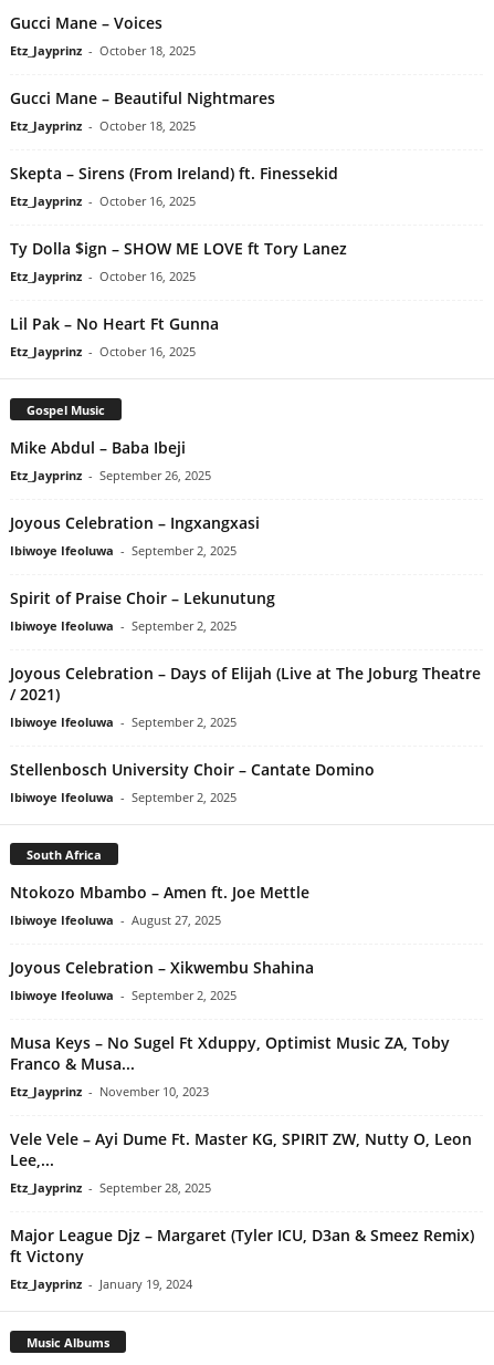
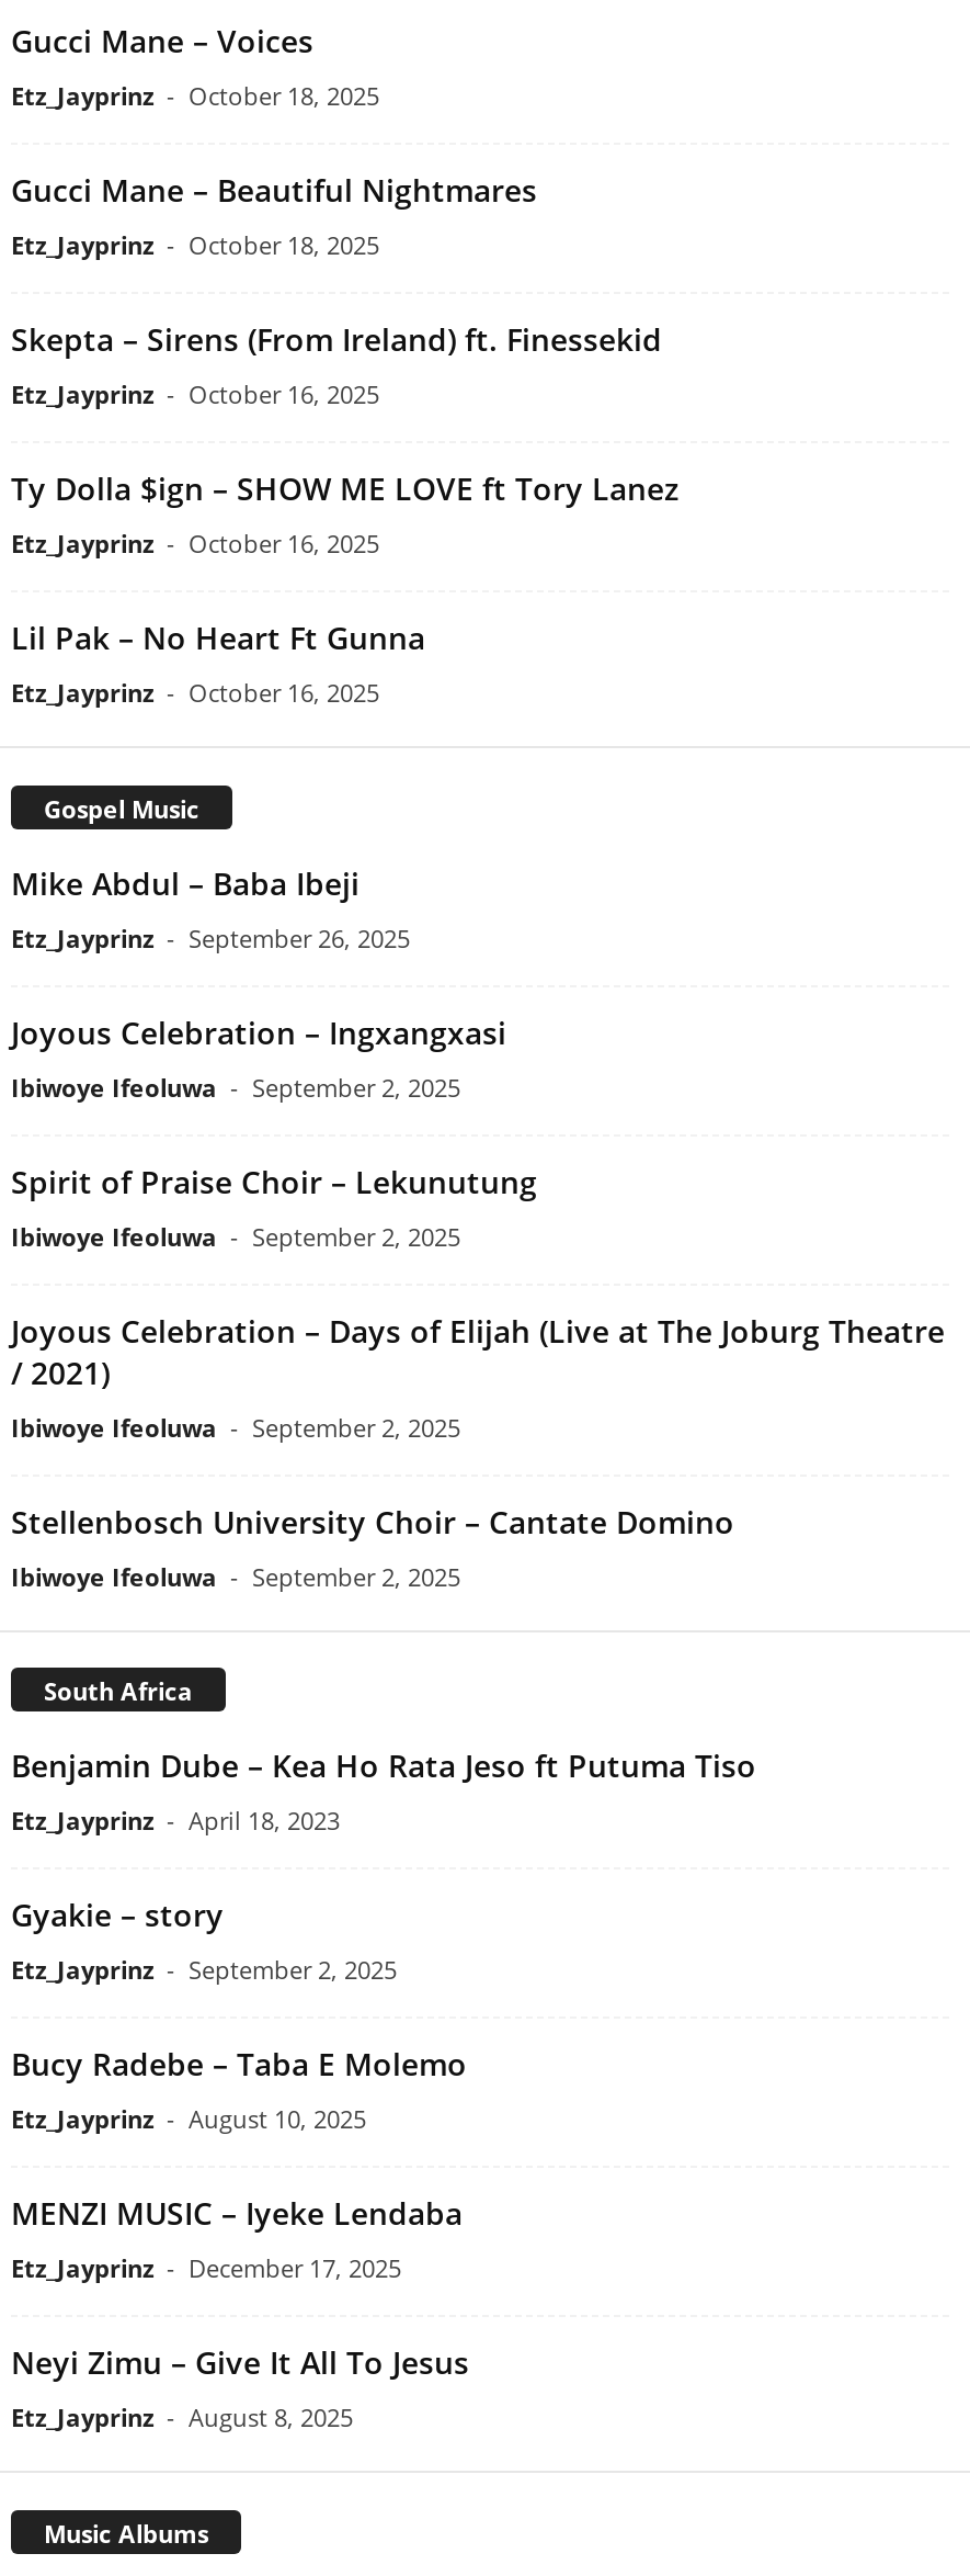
[10,882,309,929] Ntokozo Mbambo – Amen ft. Joe Mettle | Ibiwoye Ifeoluwa - August 27, 2025 -> [11,1745,756,1838] Benjamin Dube – Kea Ho Rata Jeso ft Putuma Tiso | Etz_Jayprinz - April 18, 2023
[10,957,314,1004] Joyous Celebration – Xikwembu Shahina | Ibiwoye Ifeoluwa - September 2, 2025 -> [11,1895,397,1987] Gyakie – story | Etz_Jayprinz - September 2, 2025
[10,1033,450,1100] Musa Keys – No Sugel Ft Xduppy, Optimist Music ZA, Toby | Franco & Musa... | Etz_Jayprinz - November 10, 2023 -> [11,2044,467,2136] Bucy Radebe – Taba E Molemo | Etz_Jayprinz - August 10, 2025
[10,1129,472,1196] Vele Vele – Ayi Dume Ft. Master KG, SPIRIT ZW, Nutty O, Leon | Lee,... | Etz_Jayprinz - September 28, 2025 -> [11,2193,463,2285] MENZI MUSIC – Iyeke Lendaba | Etz_Jayprinz - December 17, 2025
[10,1225,474,1293] Major League Djz – Margaret (Tyler ICU, D3an & Smeez Remix) | ft Victony | Etz_Jayprinz - January 19, 2024 -> [11,2342,469,2434] Neyi Zimu – Give It All To Jesus | Etz_Jayprinz - August 8, 2025

